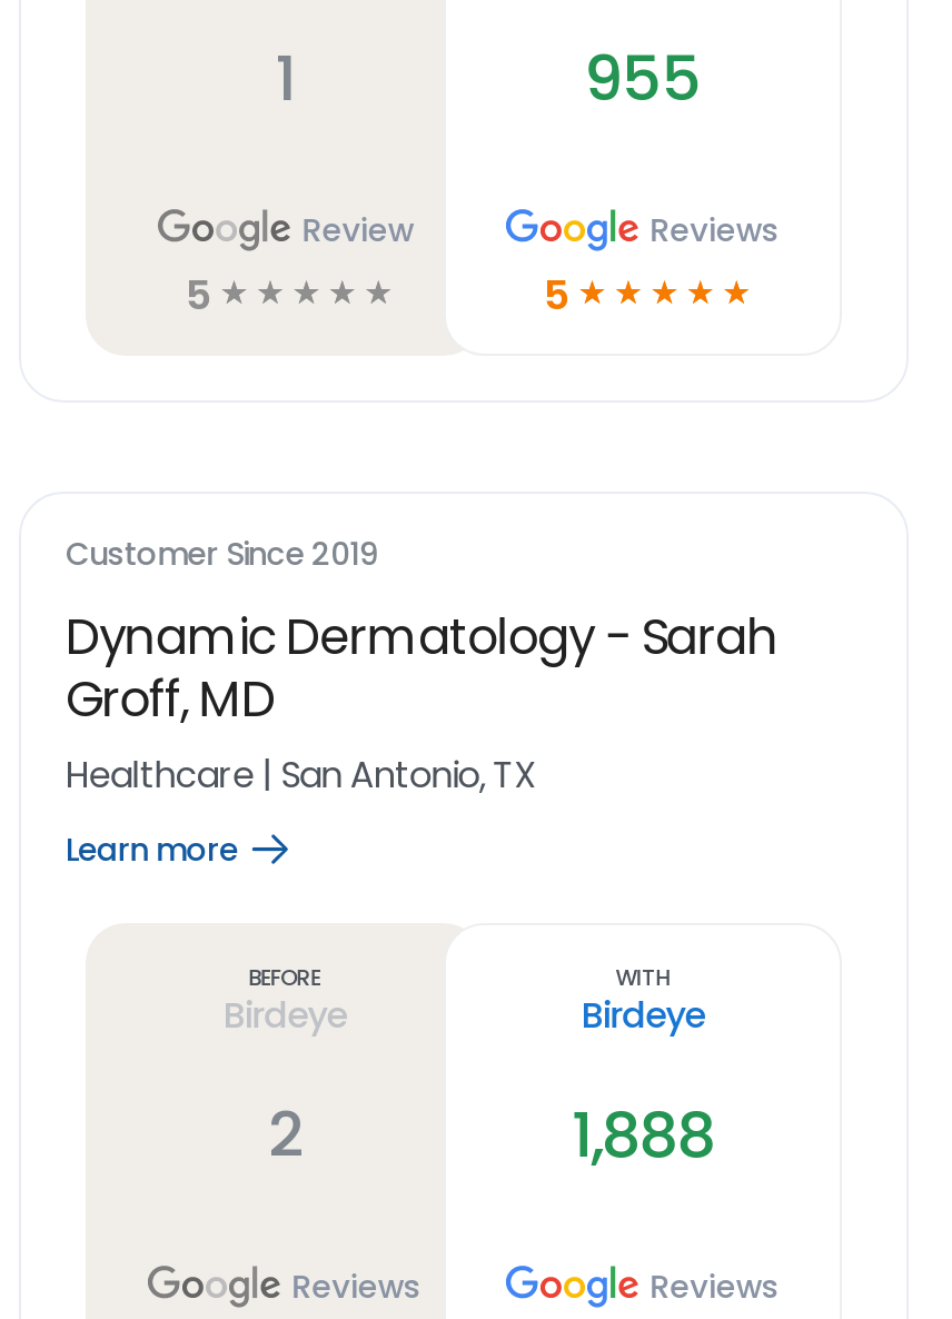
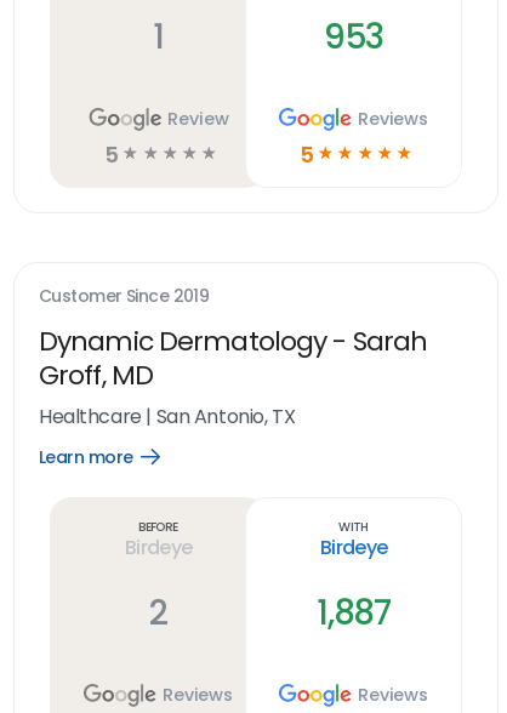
[584,34,701,121] 955 -> [323,13,384,60] 953
[571,1091,714,1178] 1,888 -> [316,589,391,636] 1,887

